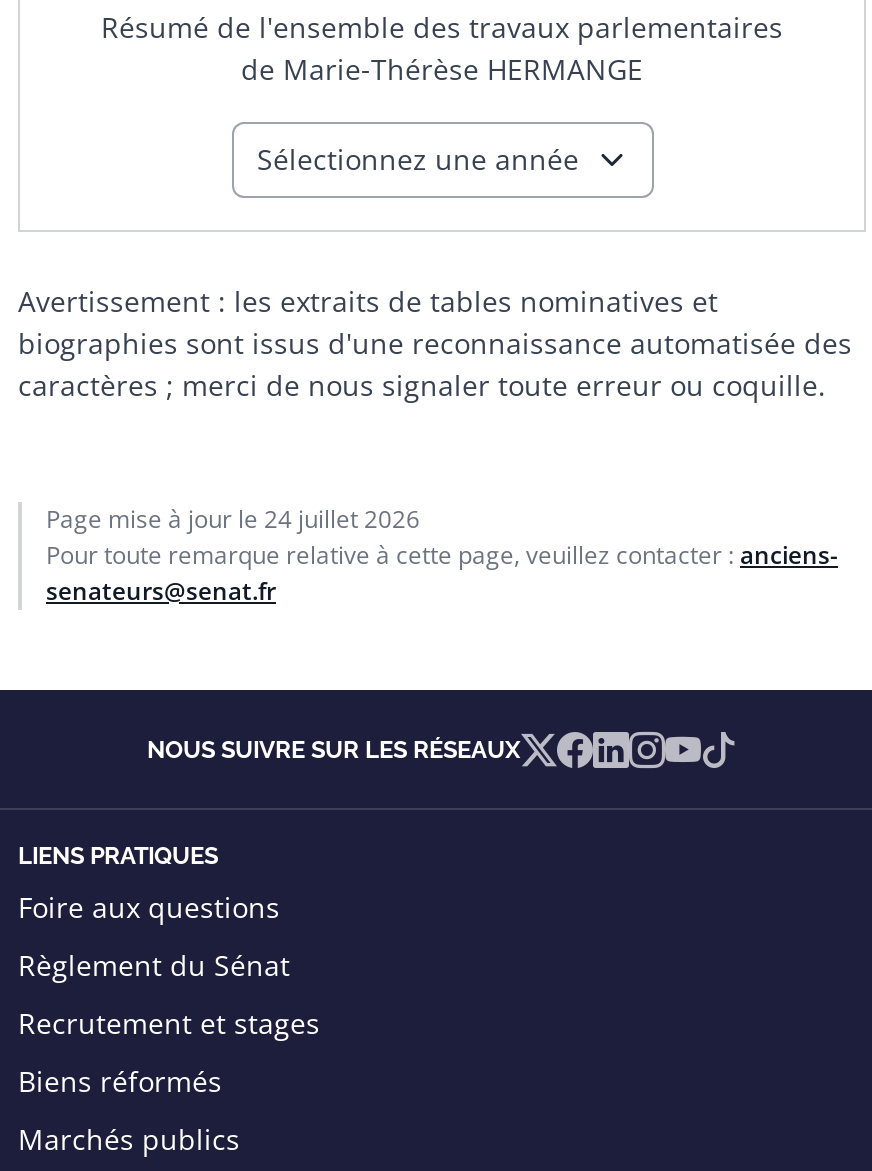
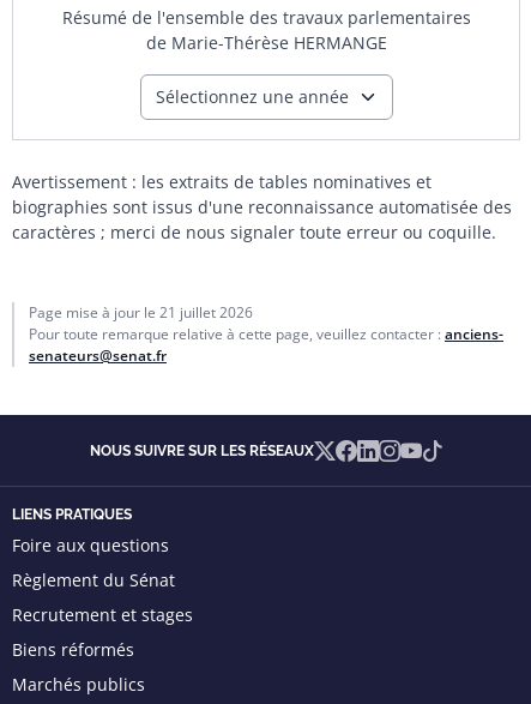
[46,502,420,536] Page mise à jour le 24 juillet 2026 -> [29,302,253,323] Page mise à jour le 21 juillet 2026

